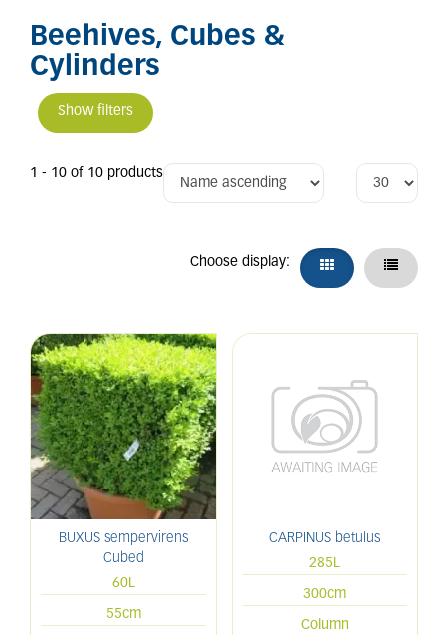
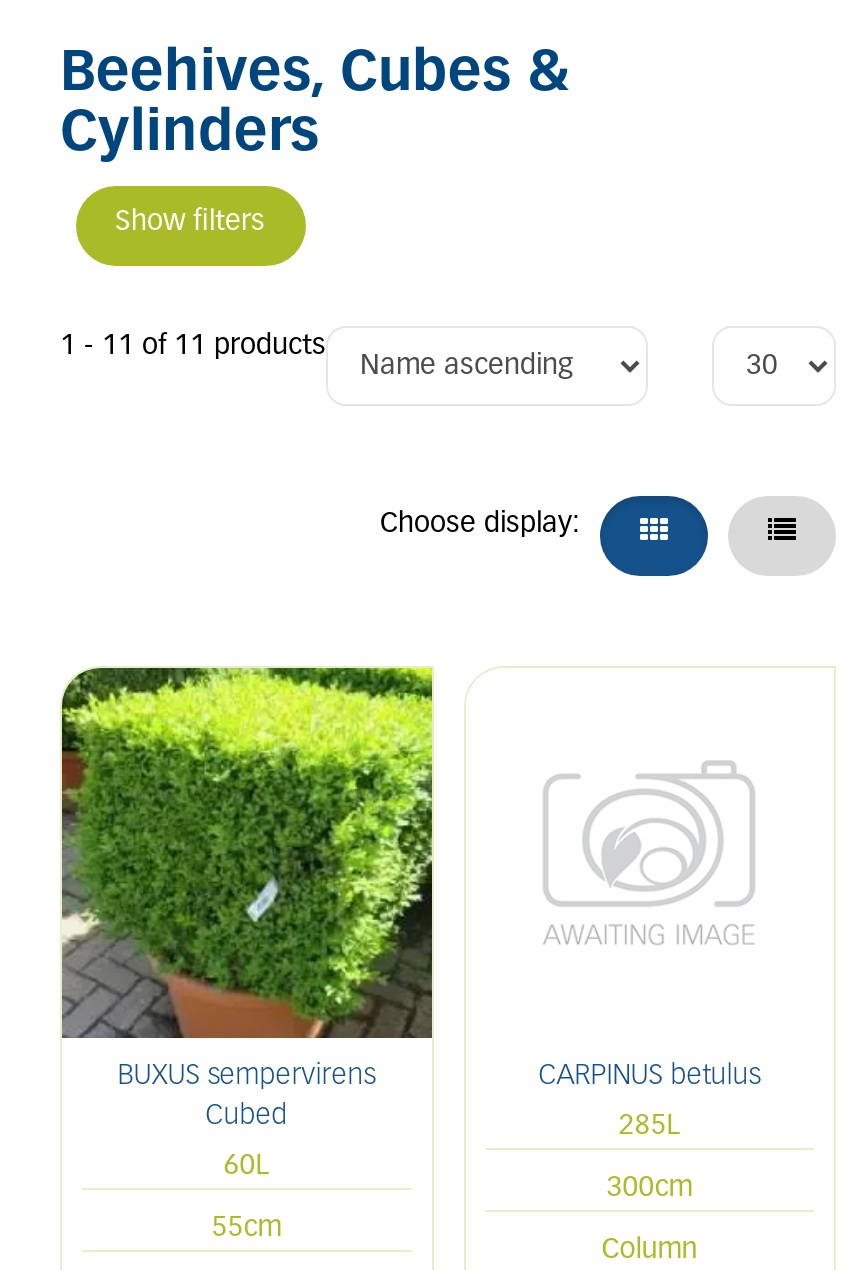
[30,166,163,181] 1 - 10 of 10 products -> [60,332,326,362] 1 - 11 of 11 products

